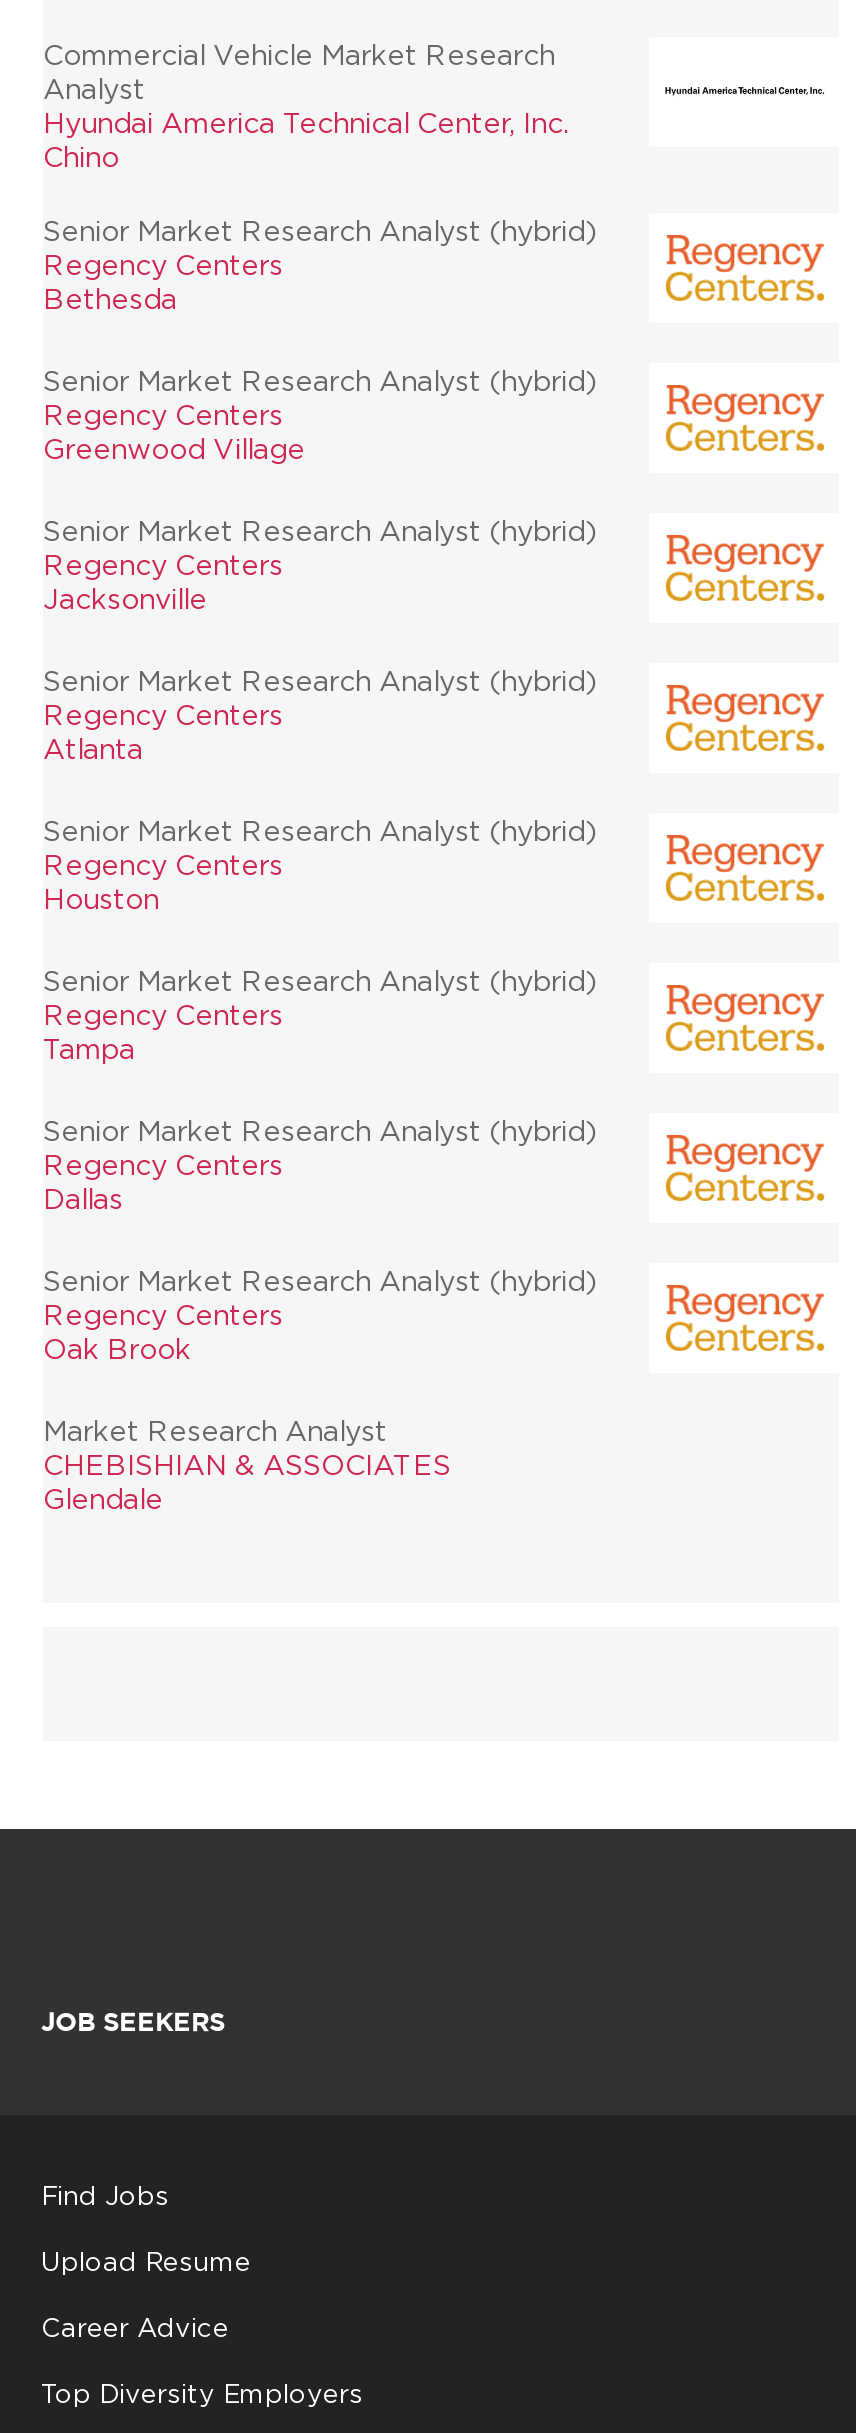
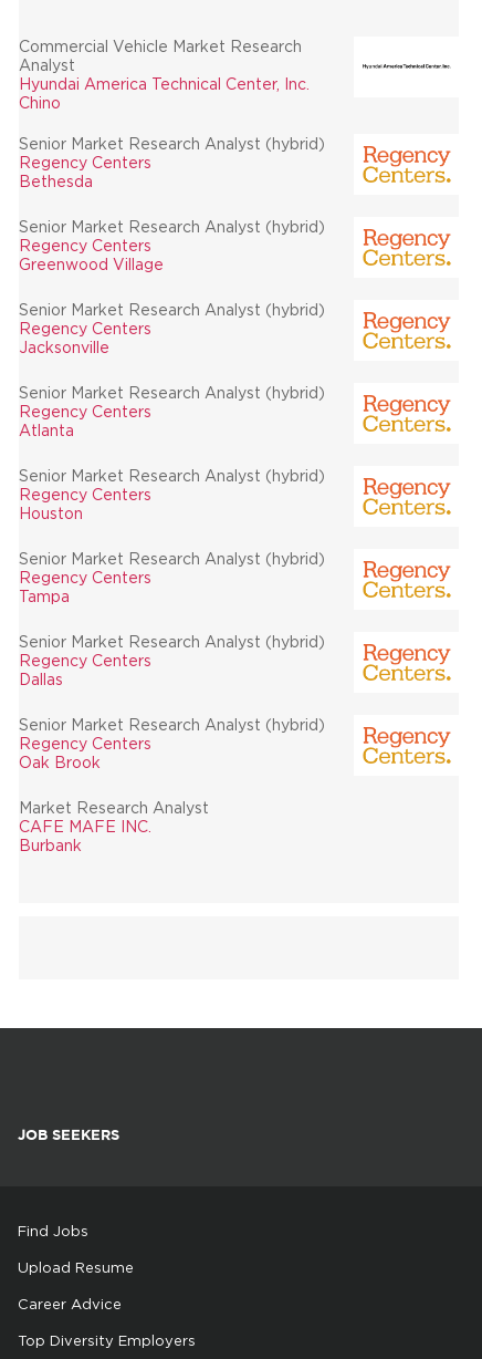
[43,1449,451,1513] CHEBISHIAN & ASSOCIATES | Glendale -> [19,818,151,853] CAFE MAFE INC. | Burbank

